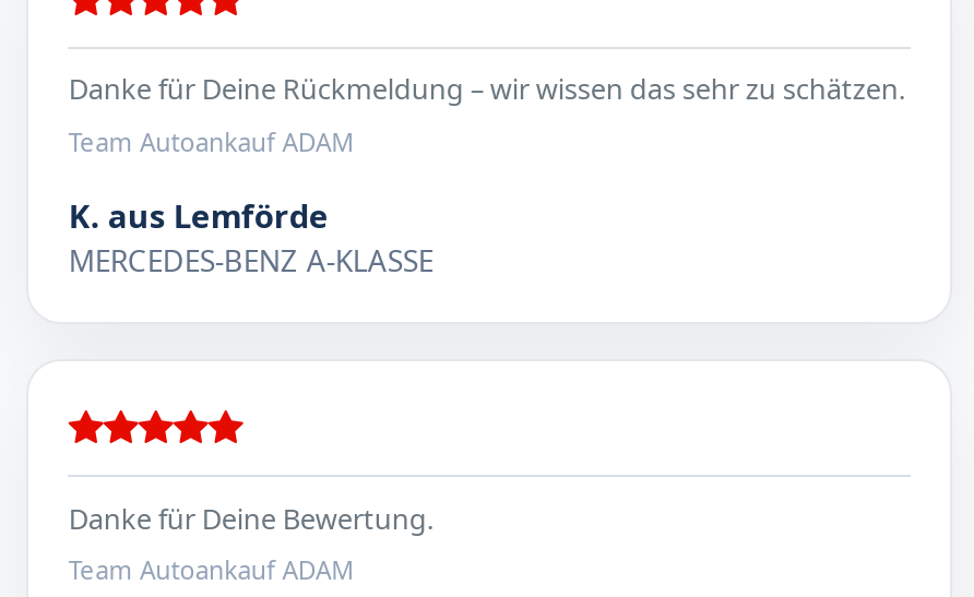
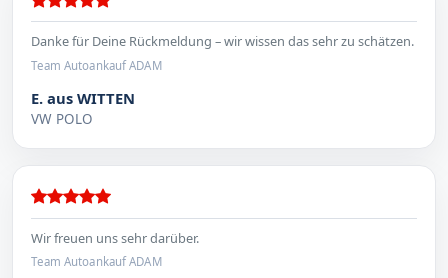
[69,193,433,280] K. aus Lemförde | MERCEDES-BENZ A-KLASSE -> [31,88,135,128] E. aus WITTEN | VW POLO
[69,499,433,538] Danke für Deine Bewertung. -> [31,228,199,246] Wir freuen uns sehr darüber.

